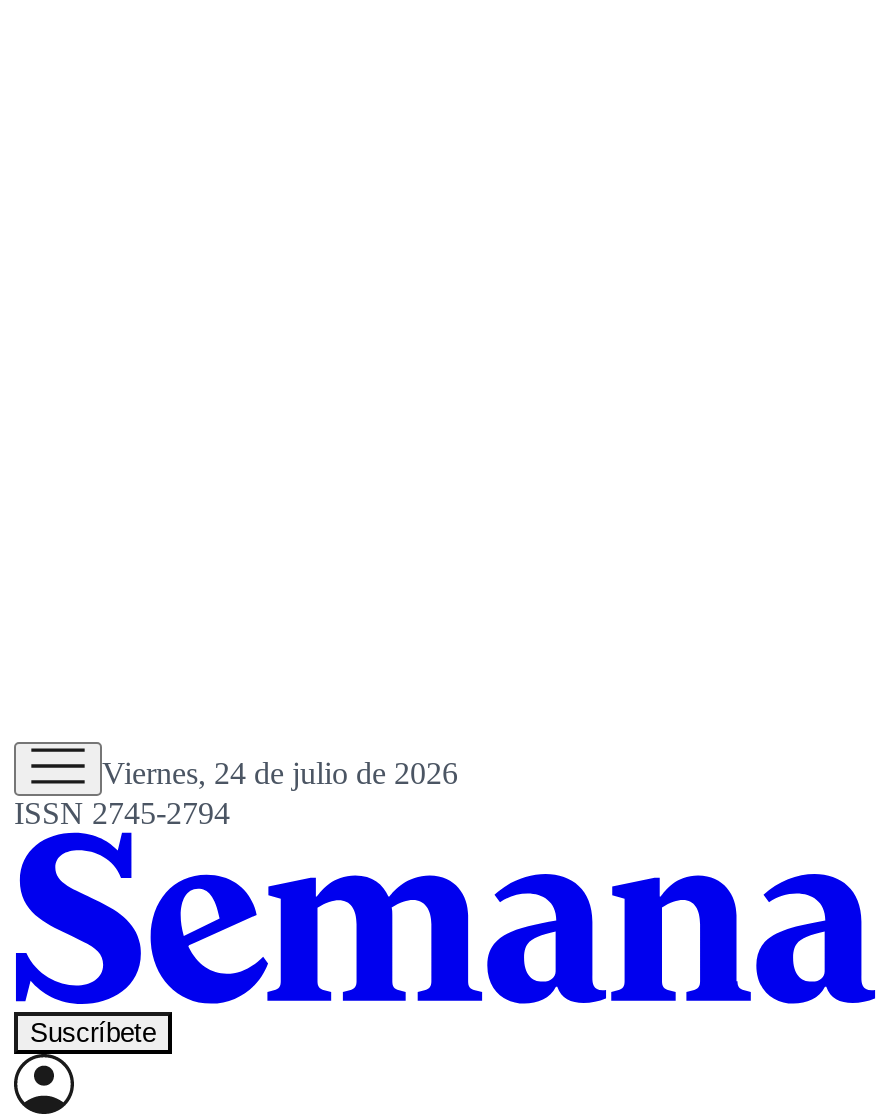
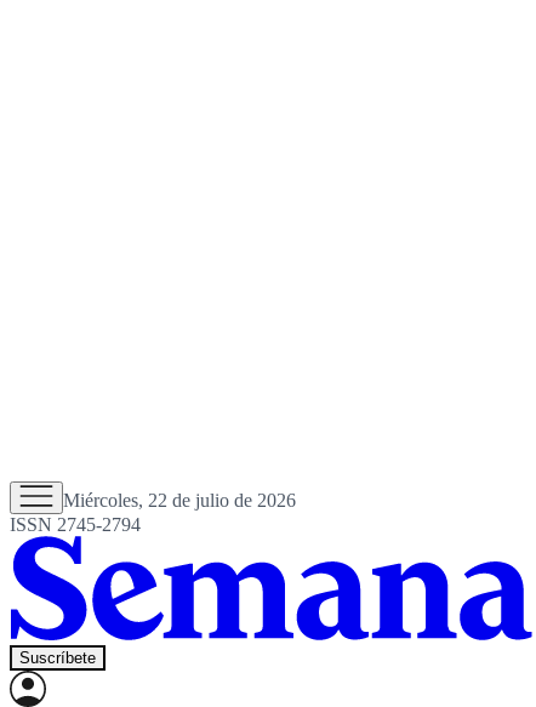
[102,756,458,790] Viernes, 24 de julio de 2026 -> [63,490,296,511] Miércoles, 22 de julio de 2026

